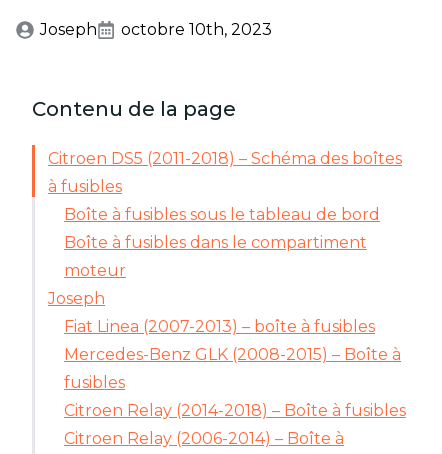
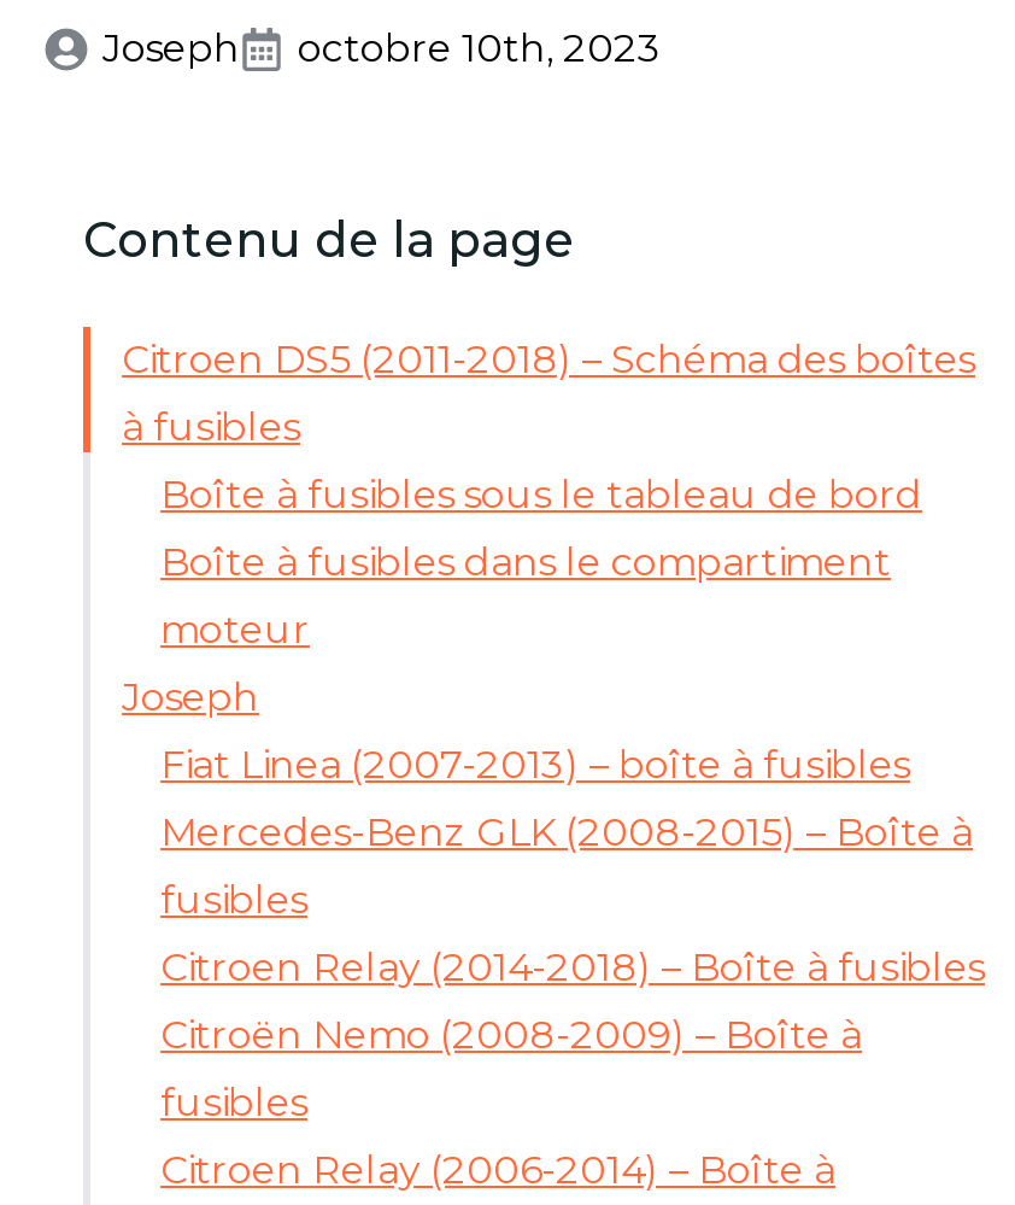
none -> [160,1012,862,1125] Citroën Nemo (2008-2009) – Boîte à | fusibles

